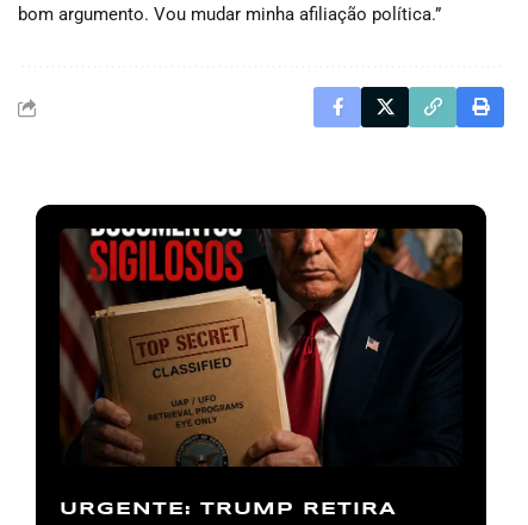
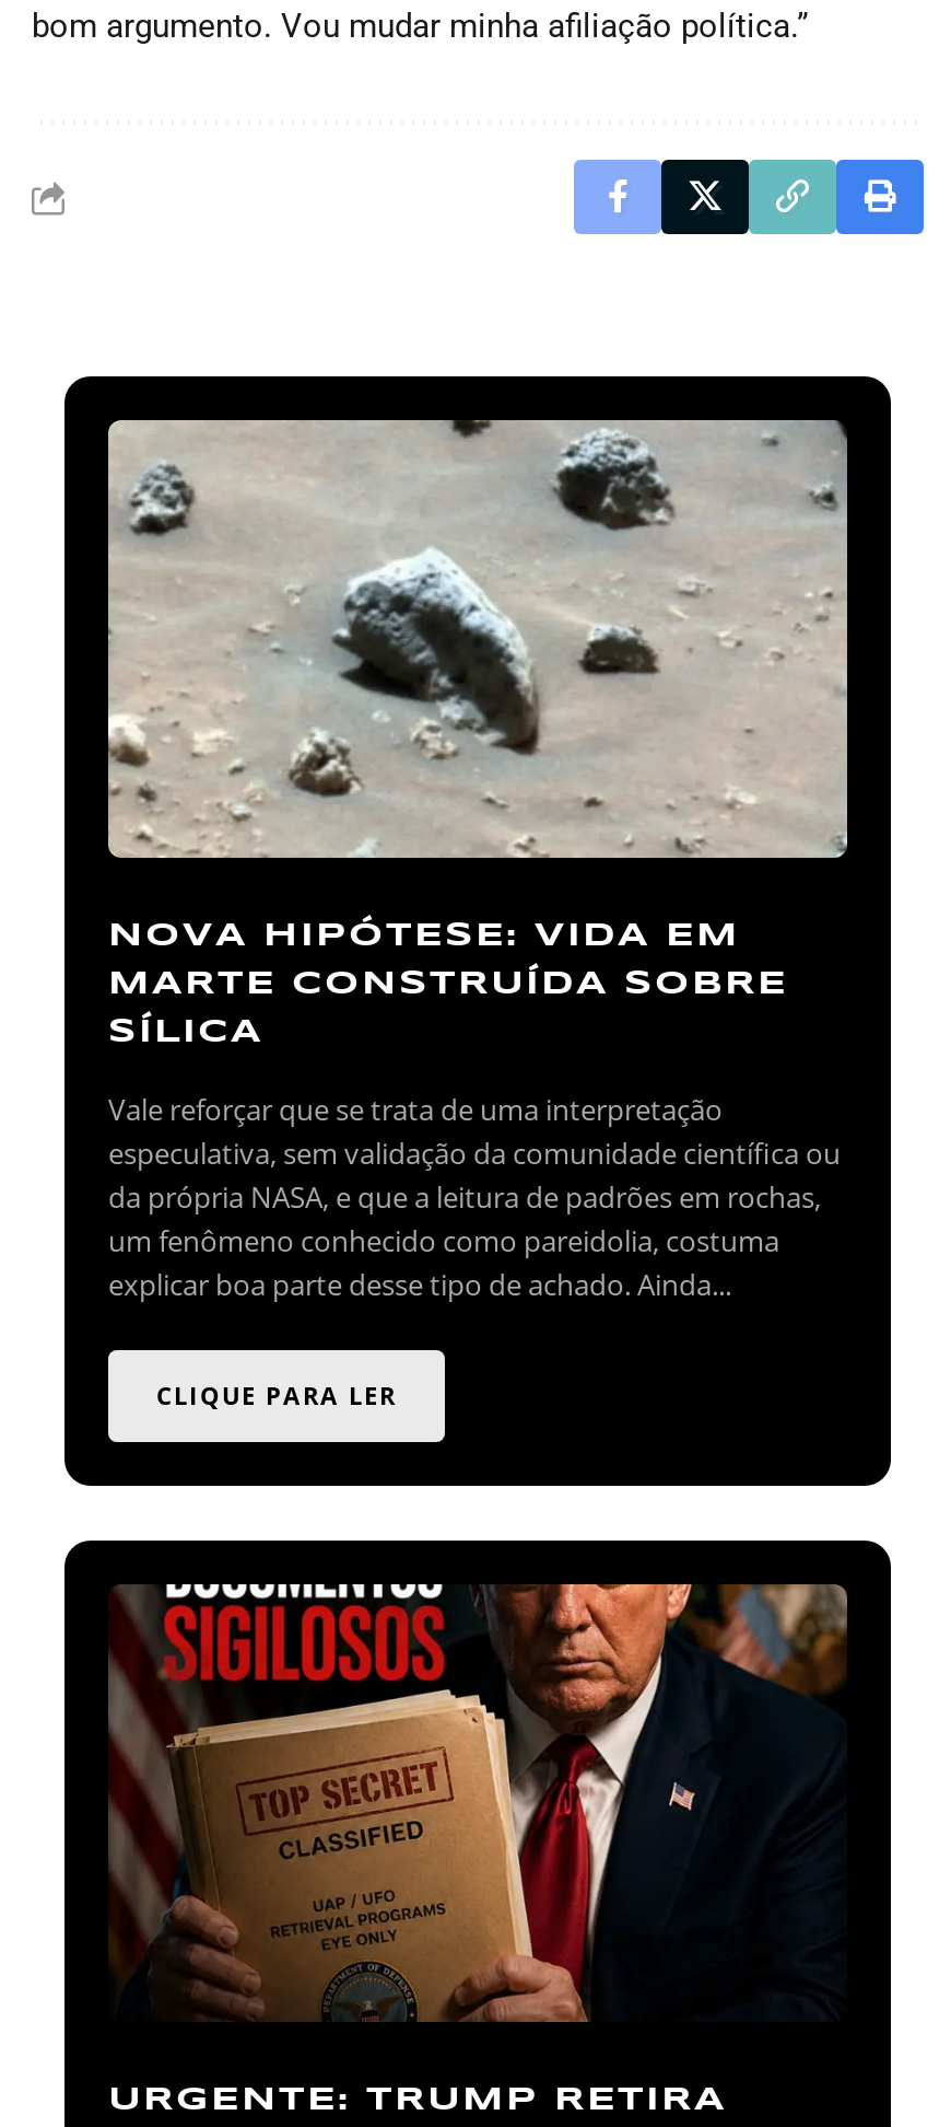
none -> [106,418,849,1412] [image] | NOVA HIPÓTESE: VIDA EM | MARTE CONSTRUÍDA SOBRE | SÍLICA | Vale reforçar que se trata de uma interpretação | especulativa, sem validação da comunidade científica ou | da própria NASA, e que a leitura de padrões em rochas, | um fenômeno conhecido como pareidolia, costuma | explicar boa parte desse tipo de achado. Ainda... | CLIQUE PARA LER

